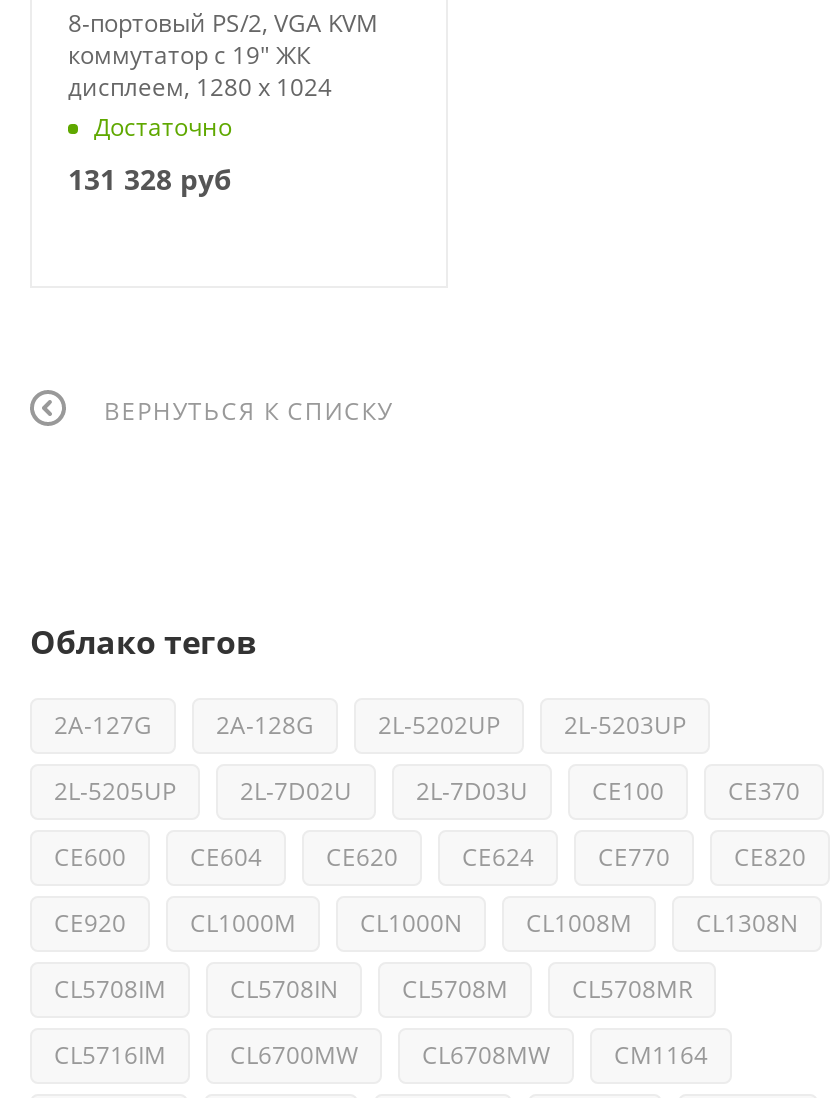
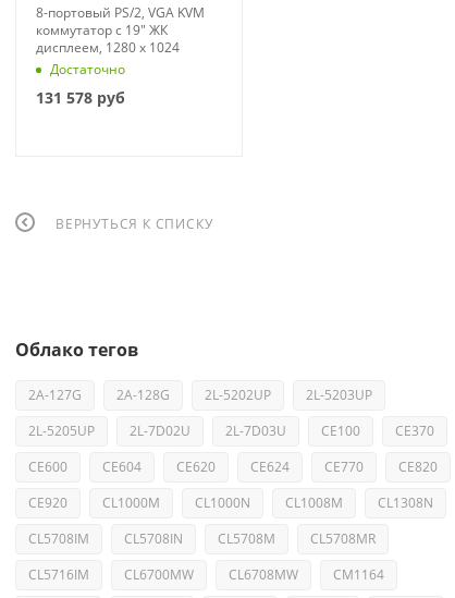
[68,160,232,198] 131 328 руб -> [36,87,125,108] 131 578 руб

